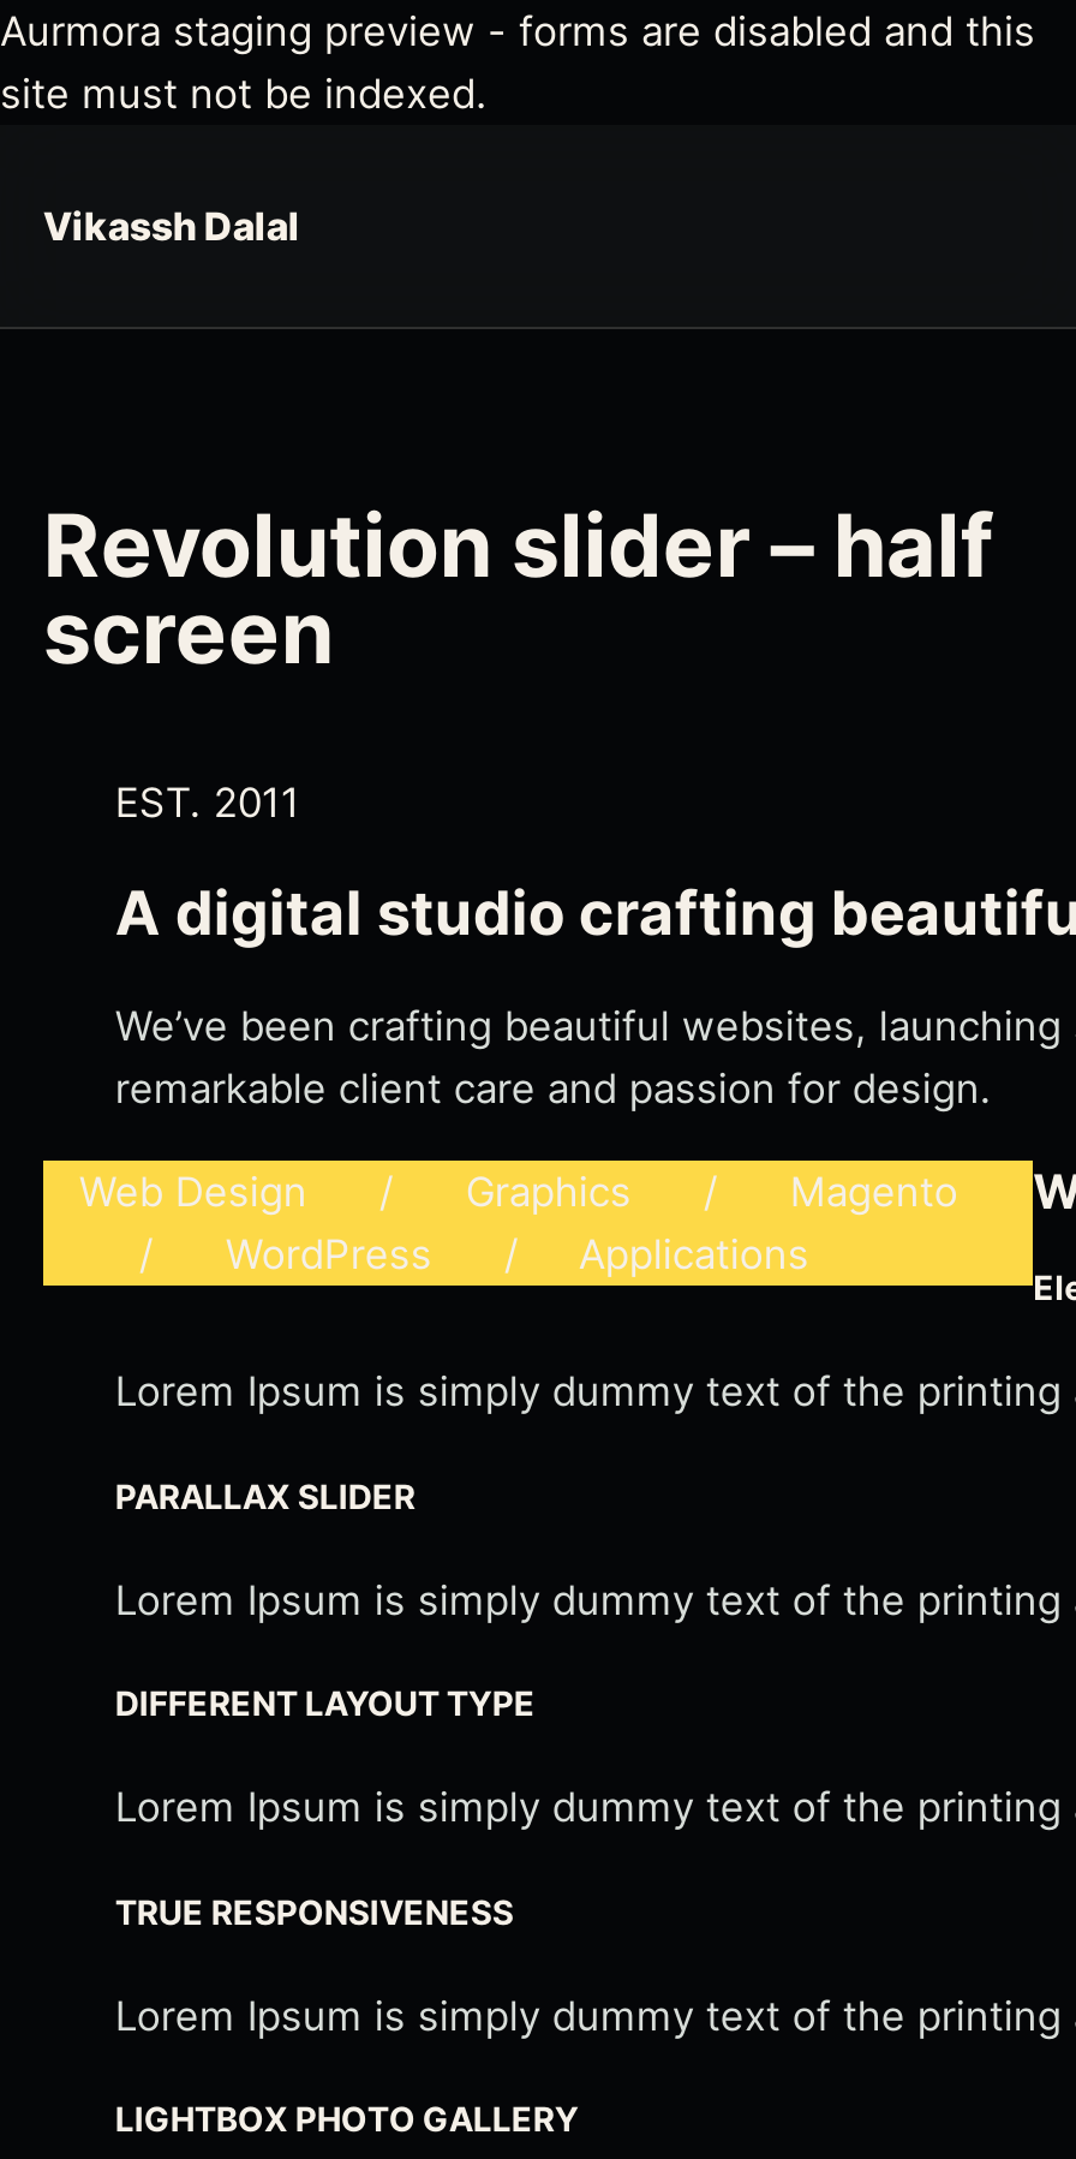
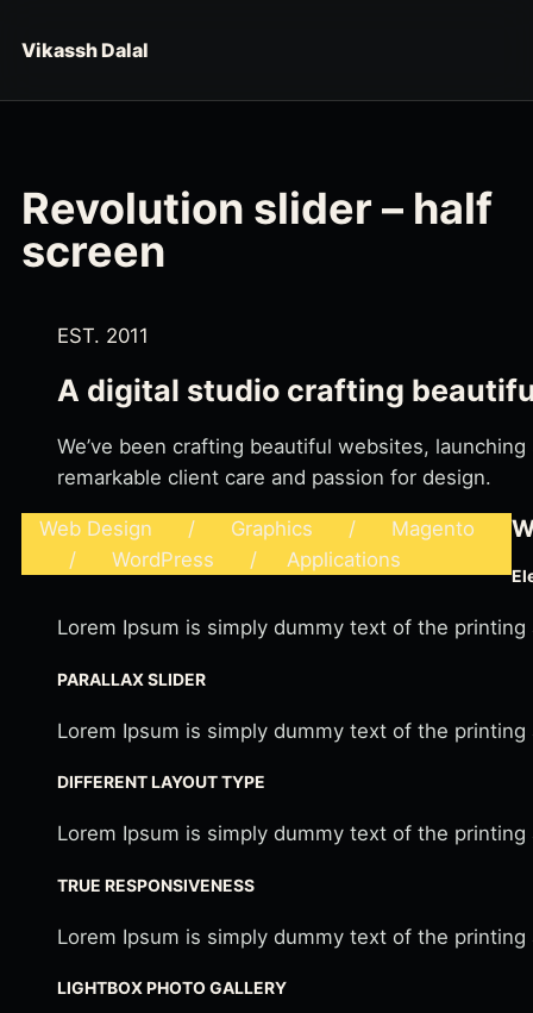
[0,7,1035,118] Aurmora staging preview - forms are disabled and this | site must not be indexed. -> none

